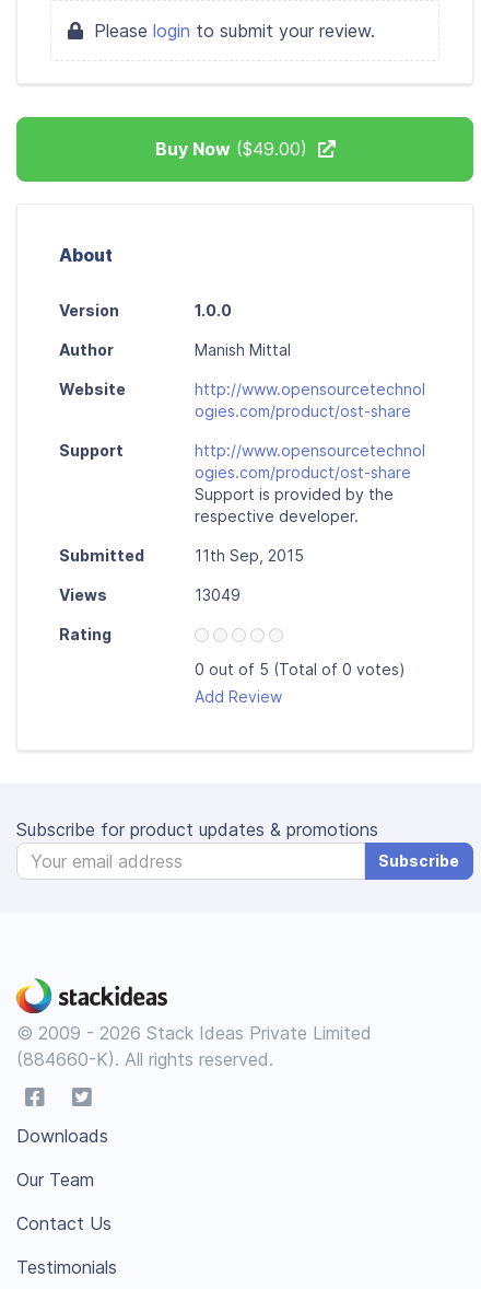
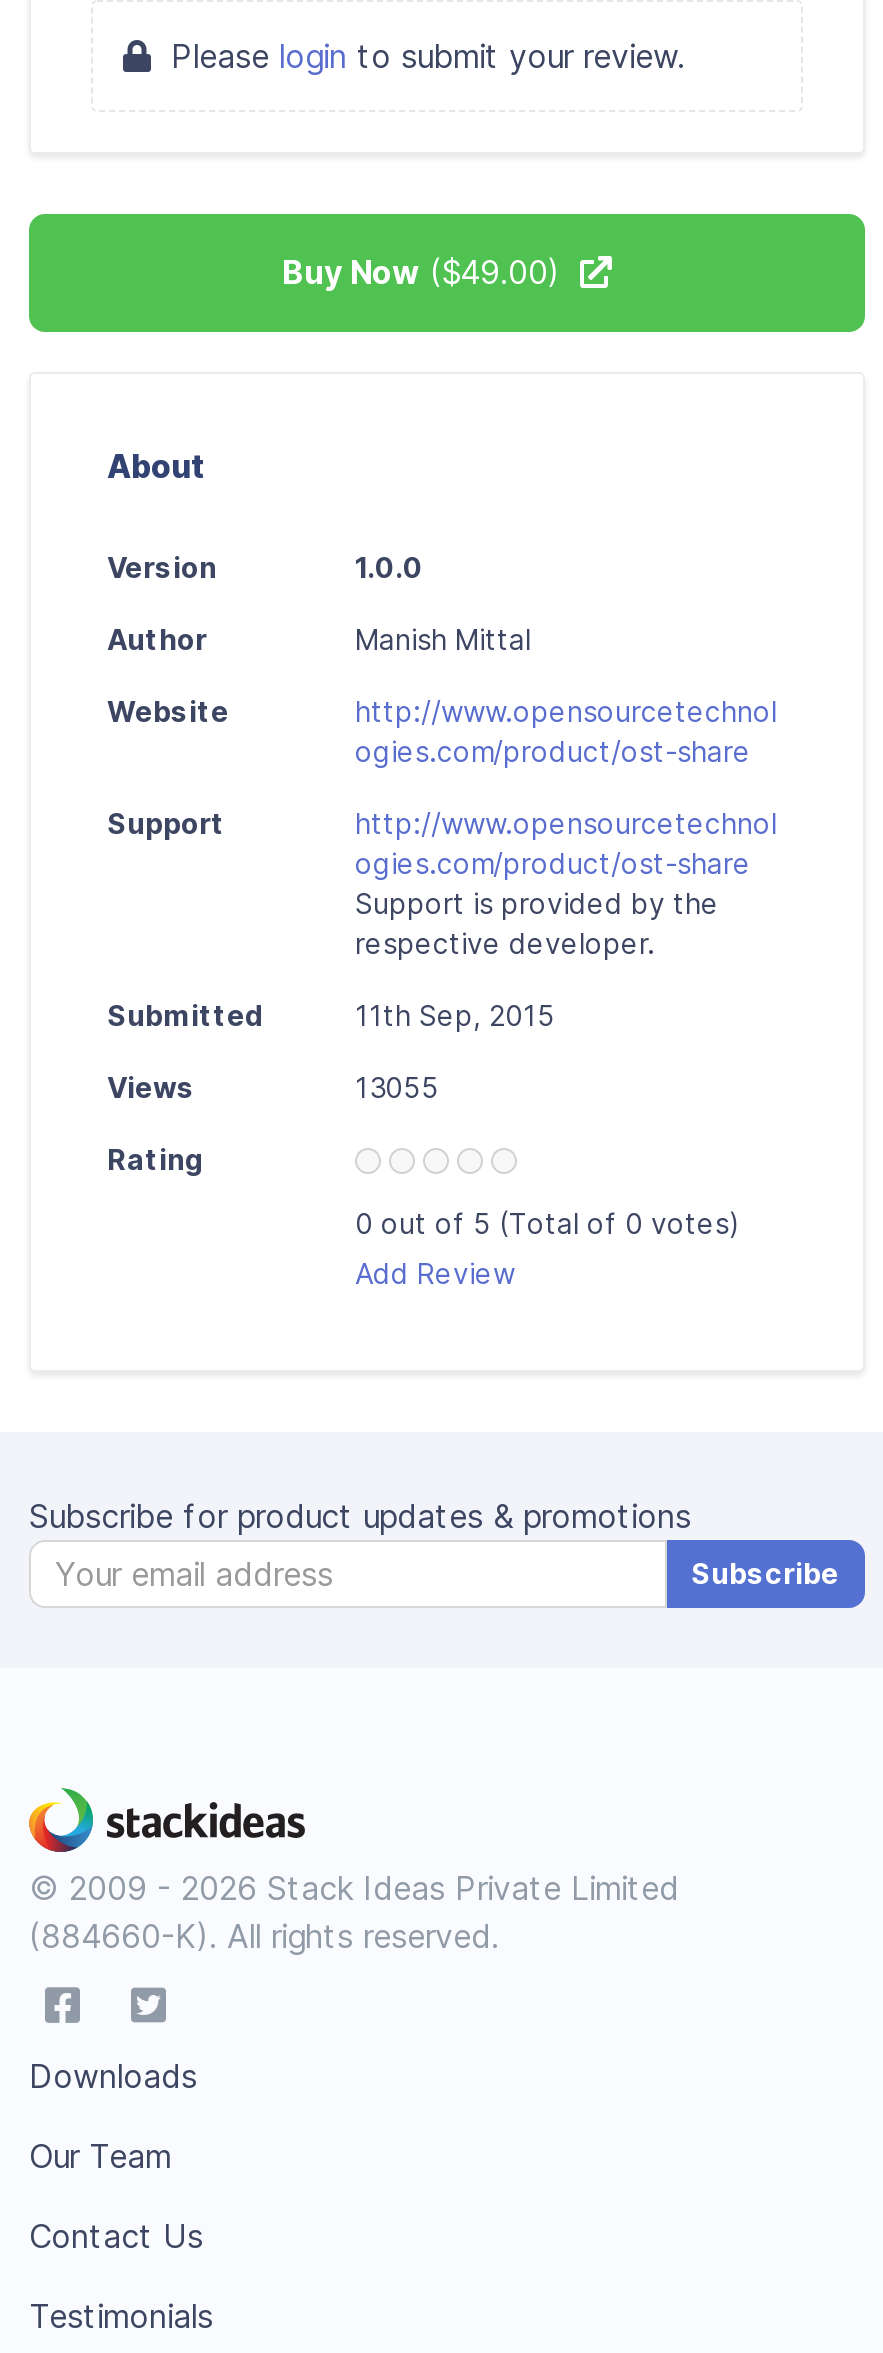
[195,585,241,604] 13049 -> [355,1070,439,1104] 13055

